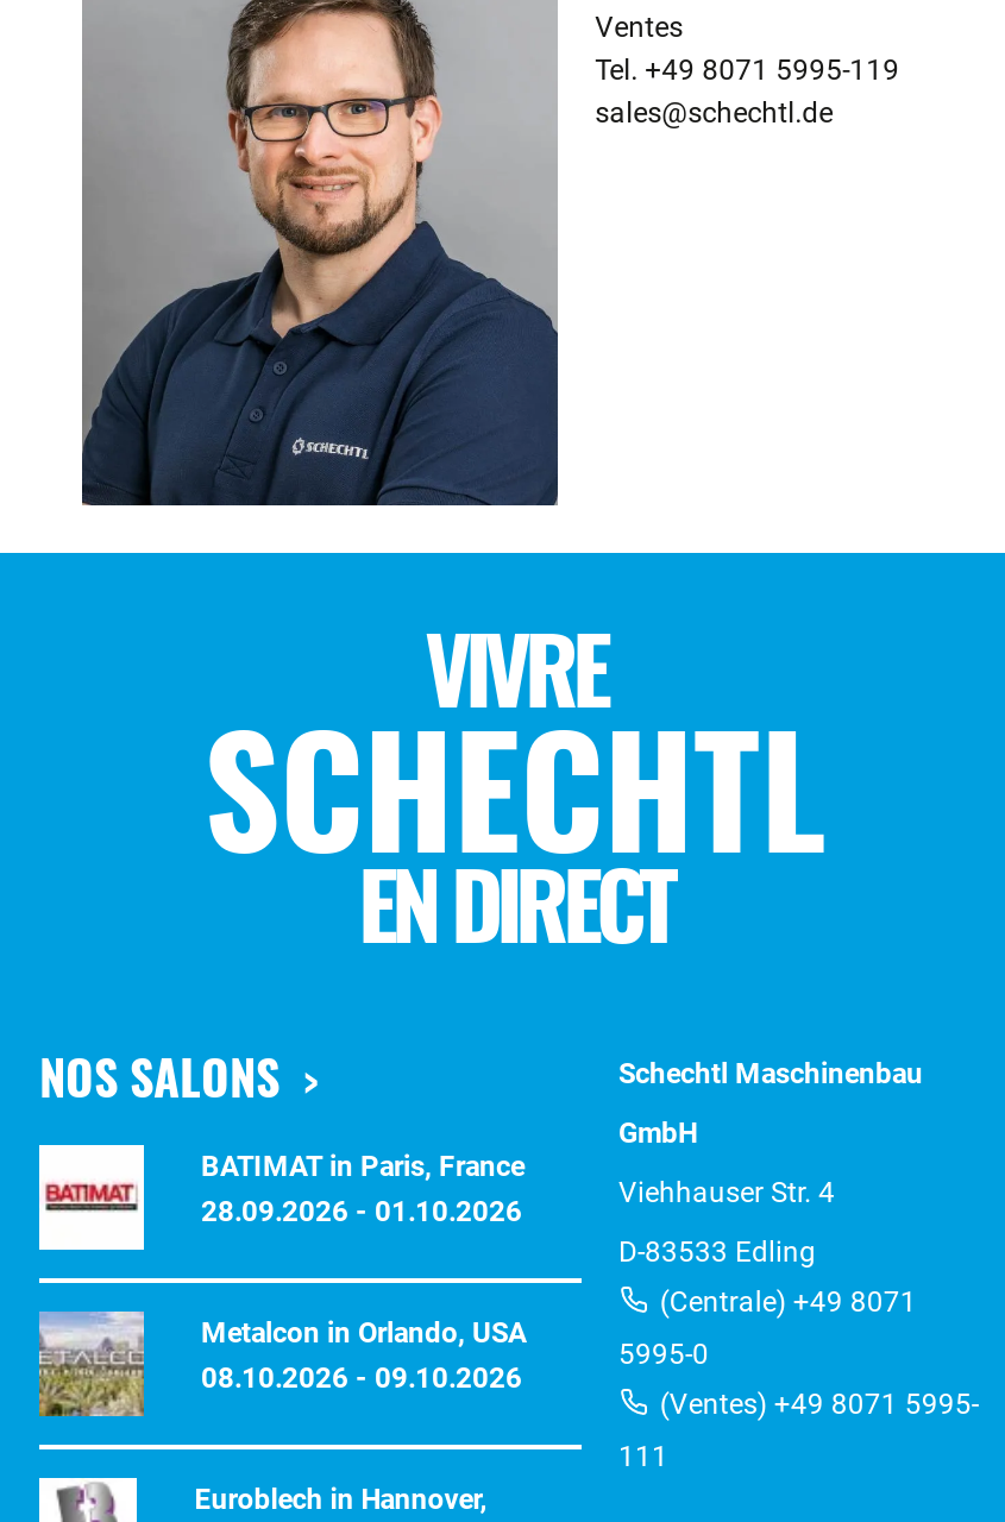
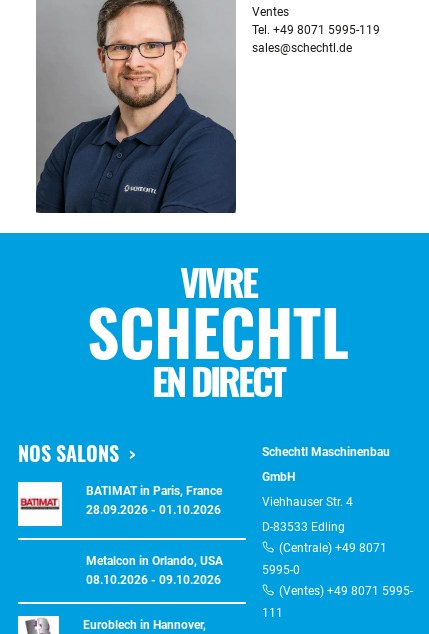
[37,1308,146,1420] [image] -> none

